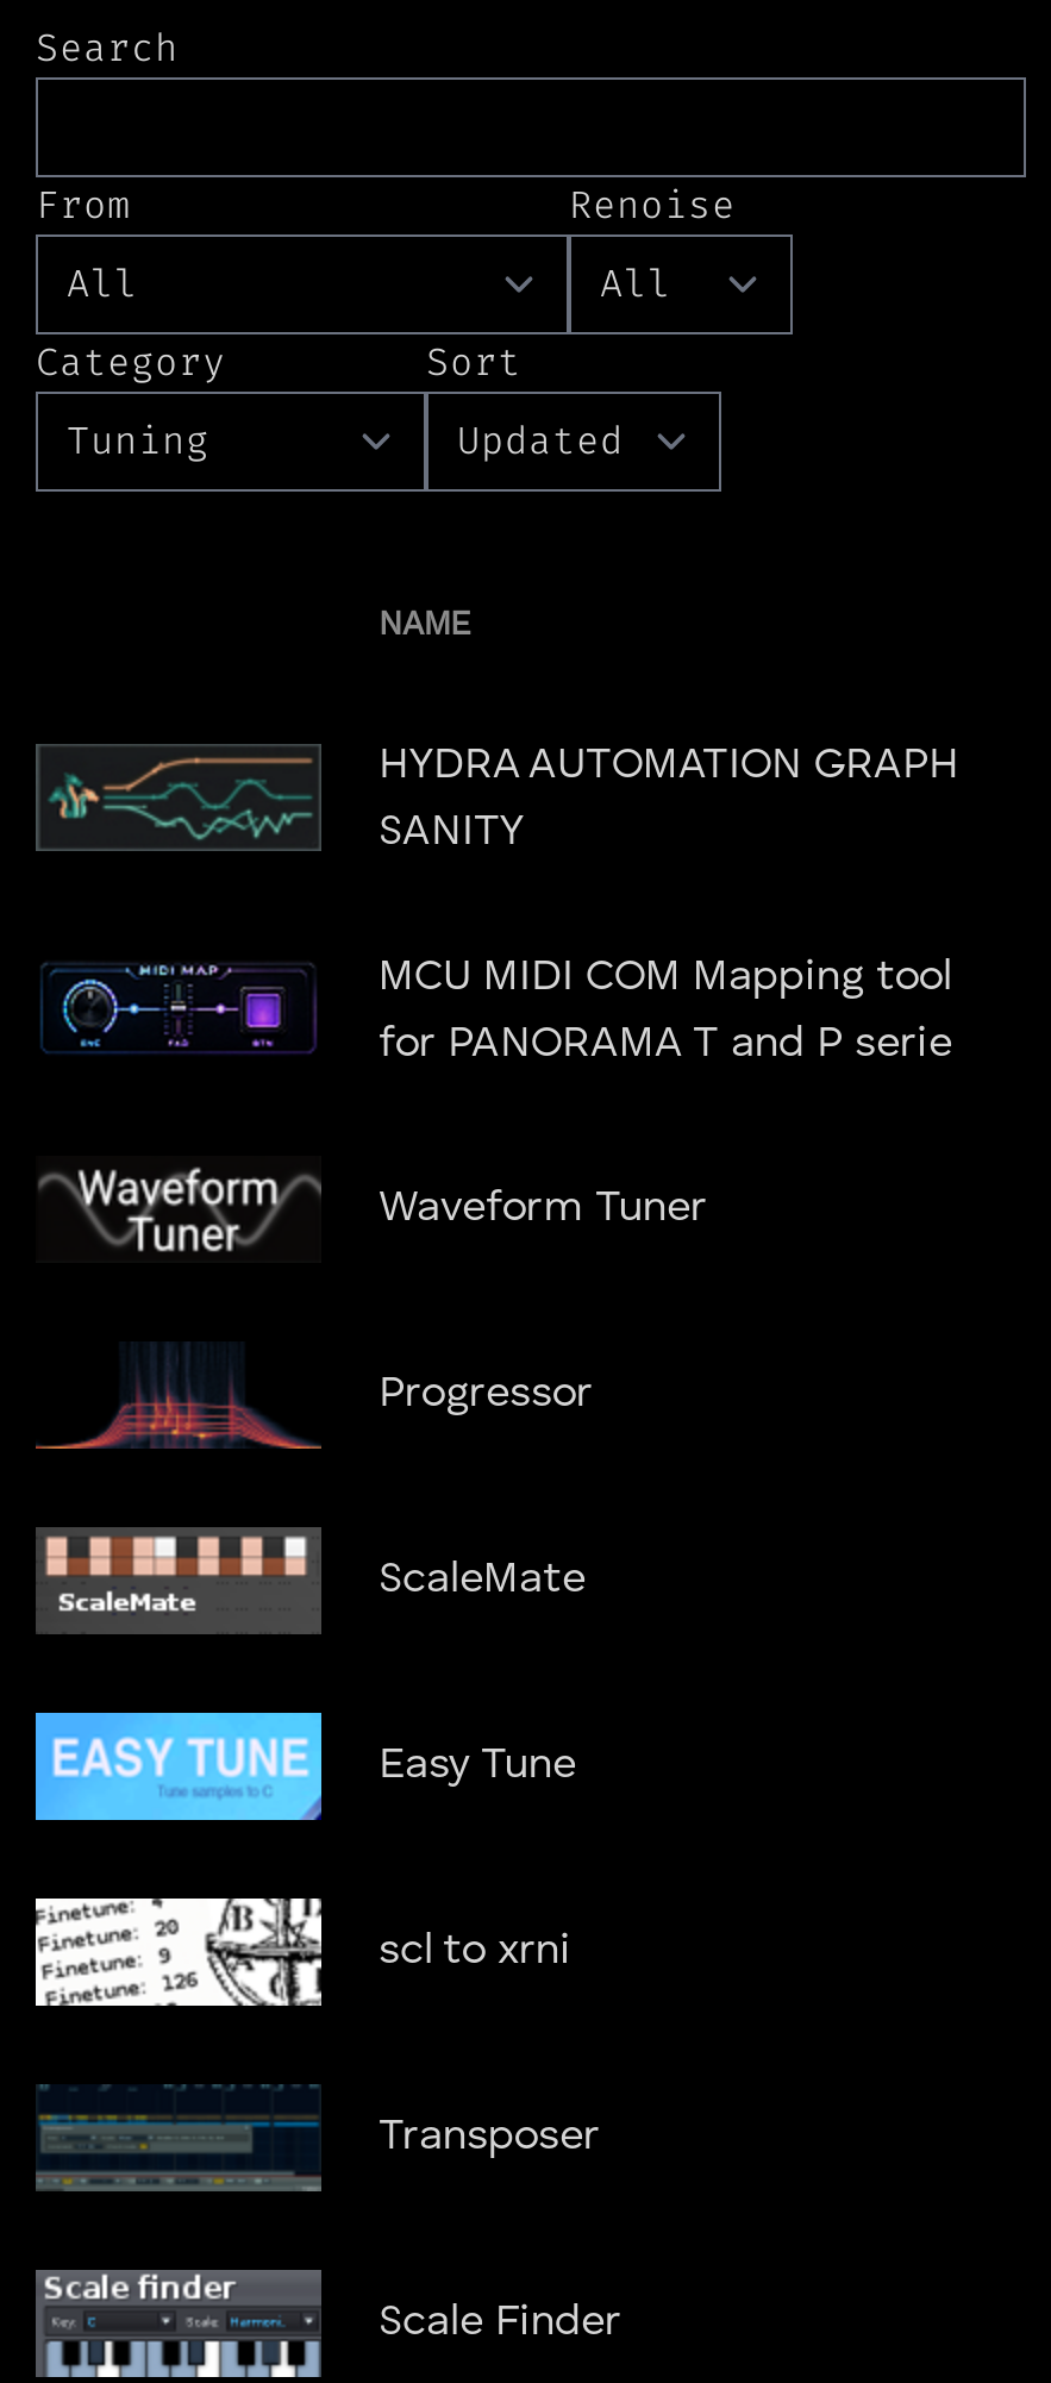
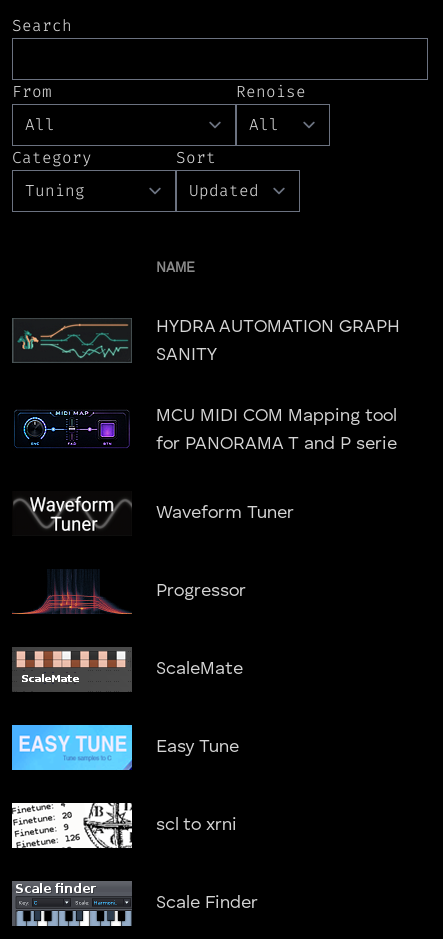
[38,2087,600,2189] [image] | Transposer -> none

